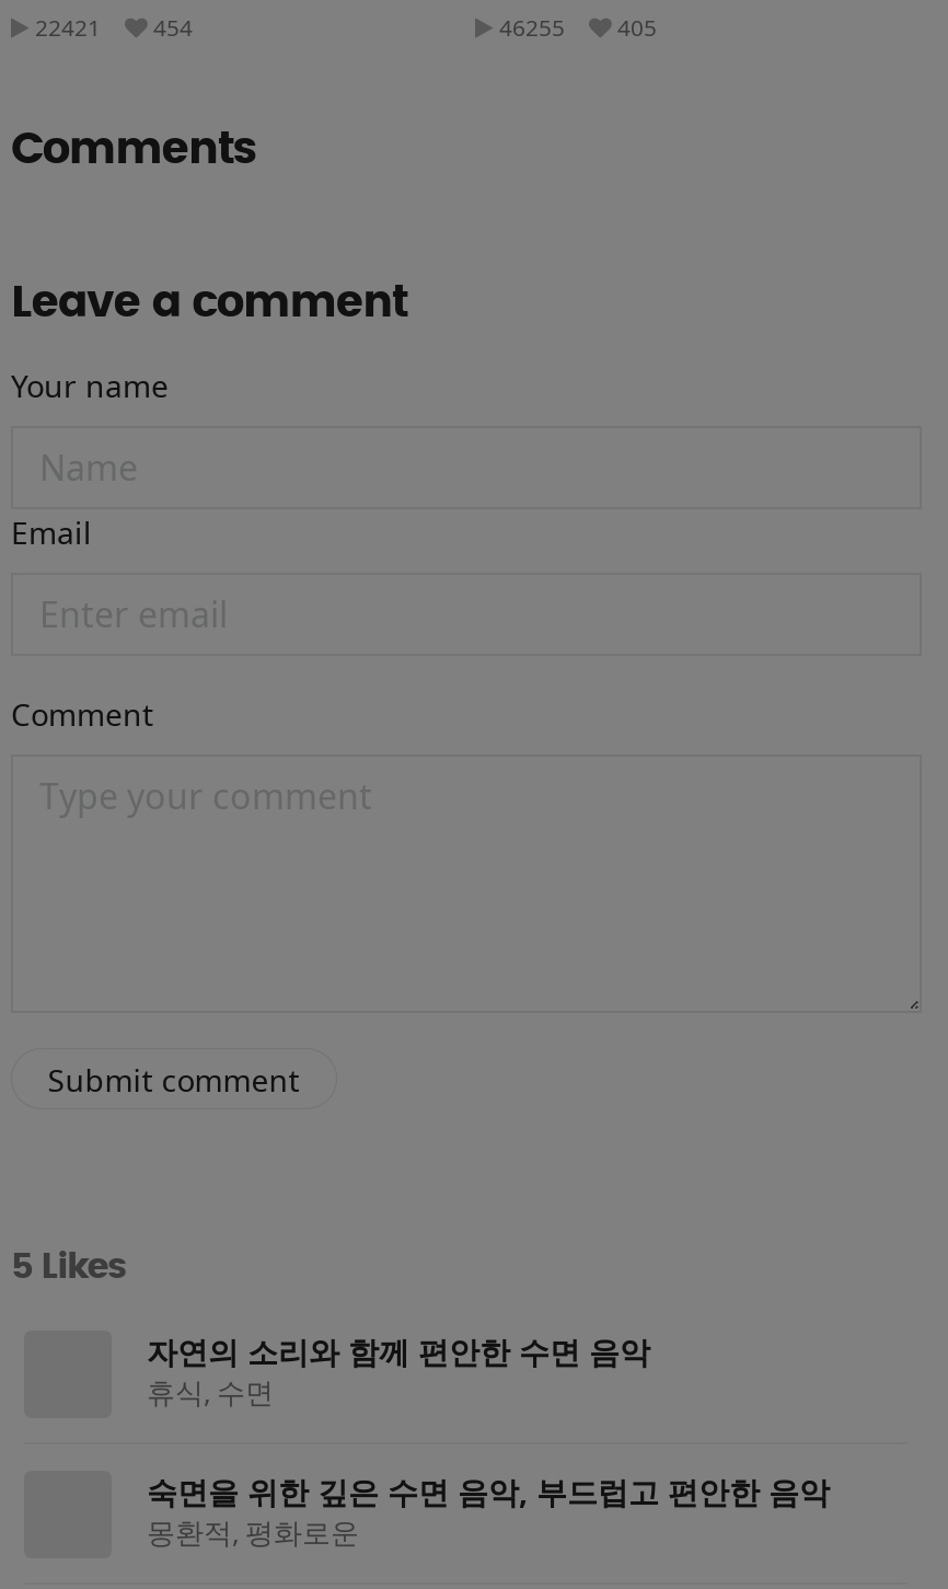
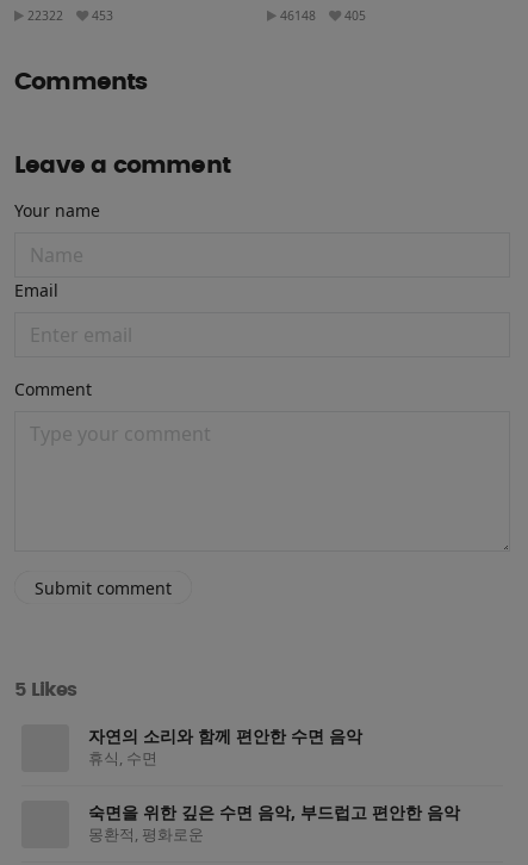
[28,12,107,43] 22421 -> [24,7,67,24] 22322
[147,12,193,43] 454 -> [88,7,113,24] 453
[493,12,657,43] 46255 405 -> [277,7,366,24] 46148 405

